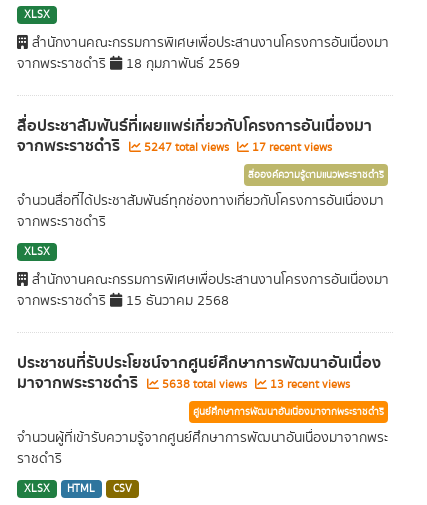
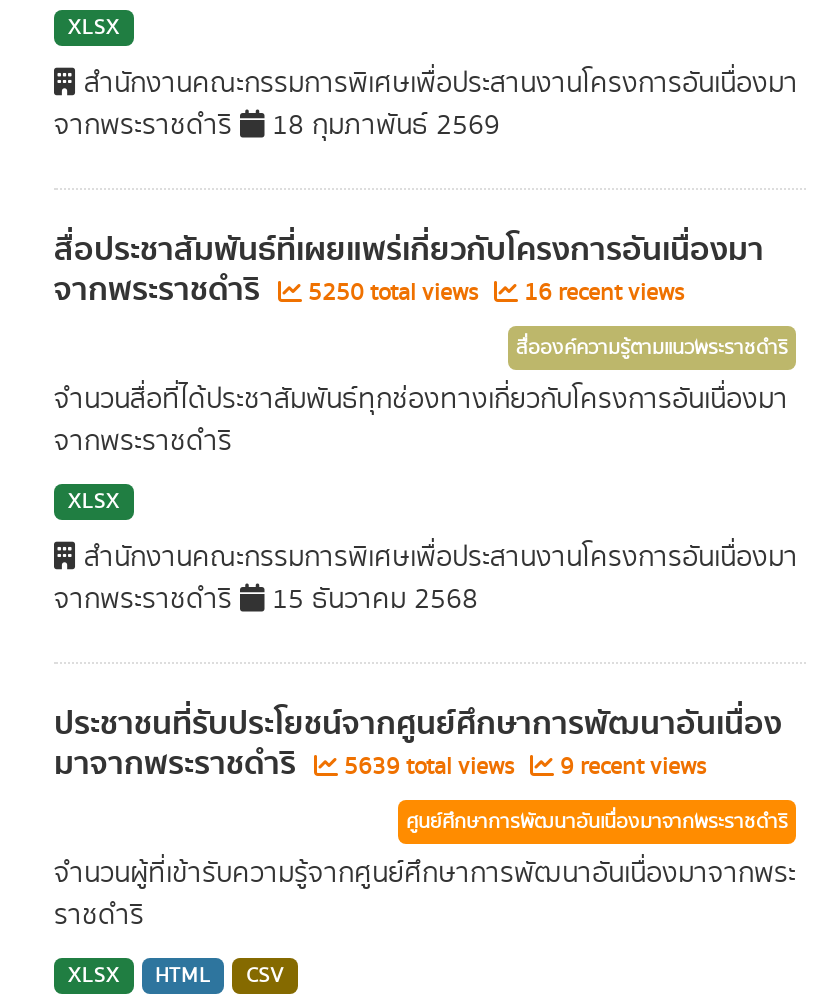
[141,139,232,156] 5247 total views -> [302,276,484,310] 5250 total views
[249,139,332,156] 17 recent views -> [518,276,684,310] 16 recent views
[159,376,250,393] 5638 total views -> [338,750,520,784] 5639 total views
[267,376,350,393] 13 recent views -> [554,750,706,784] 9 recent views

